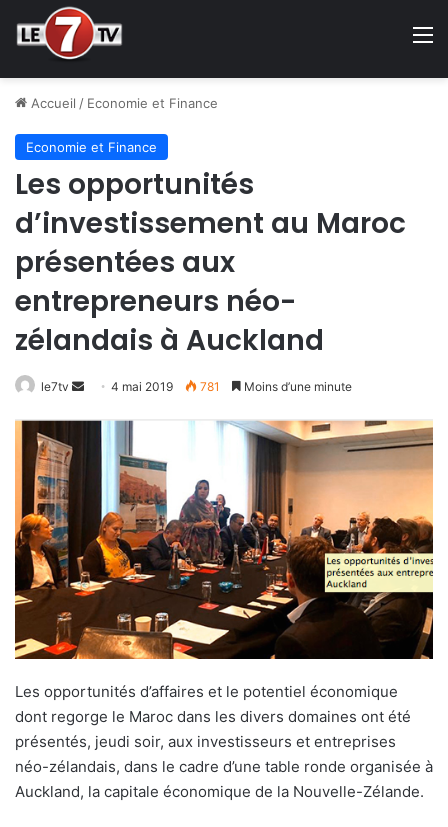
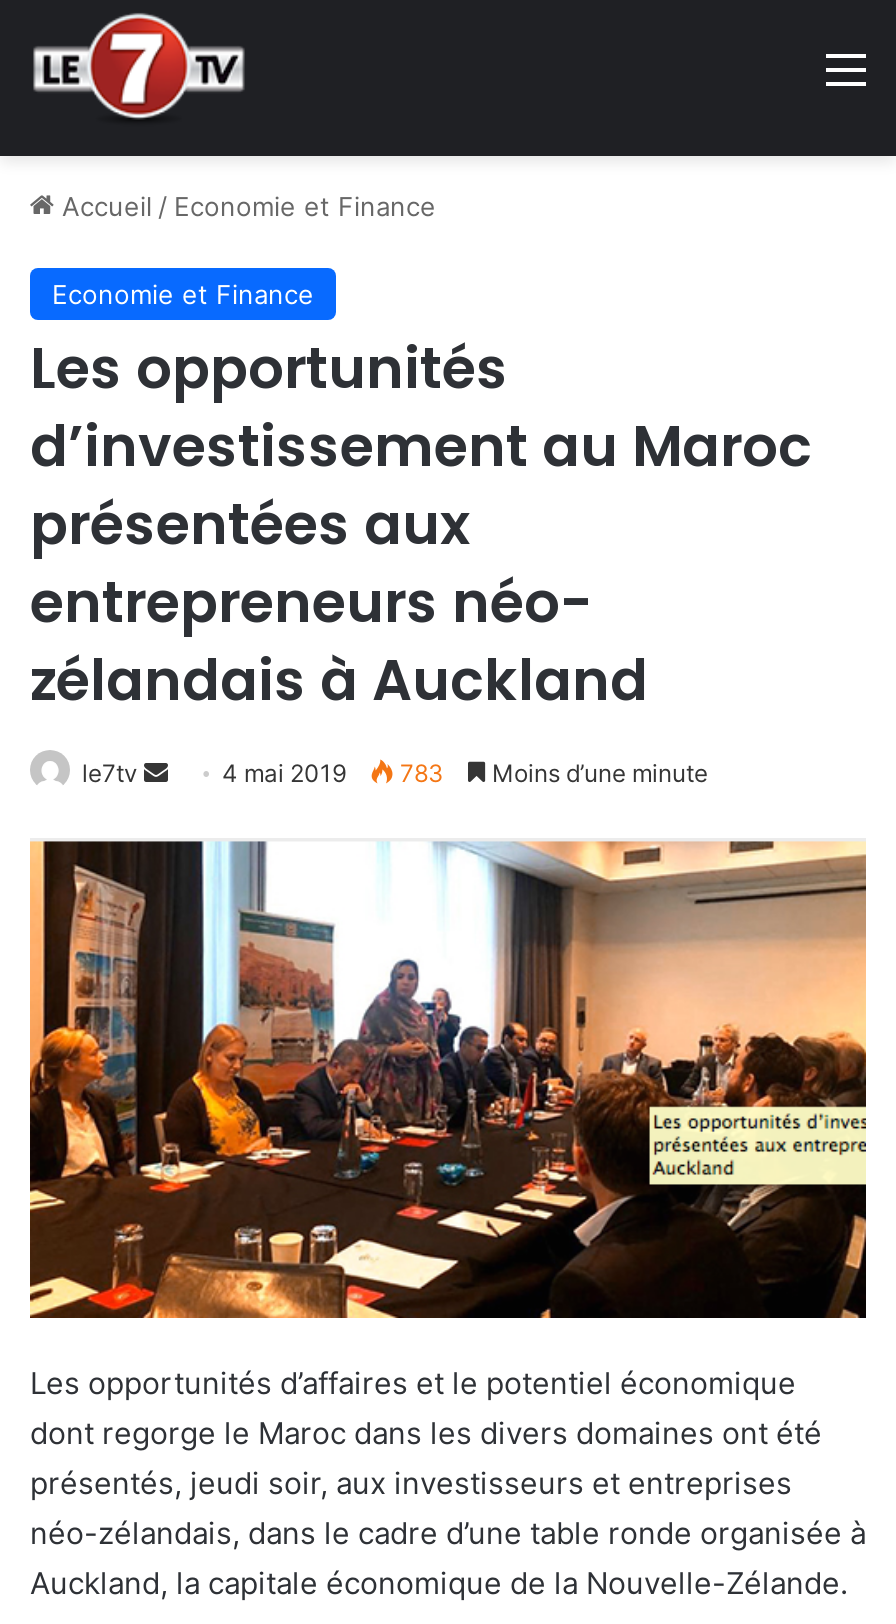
[197,379,220,394] 781 -> [394,758,444,788] 783

